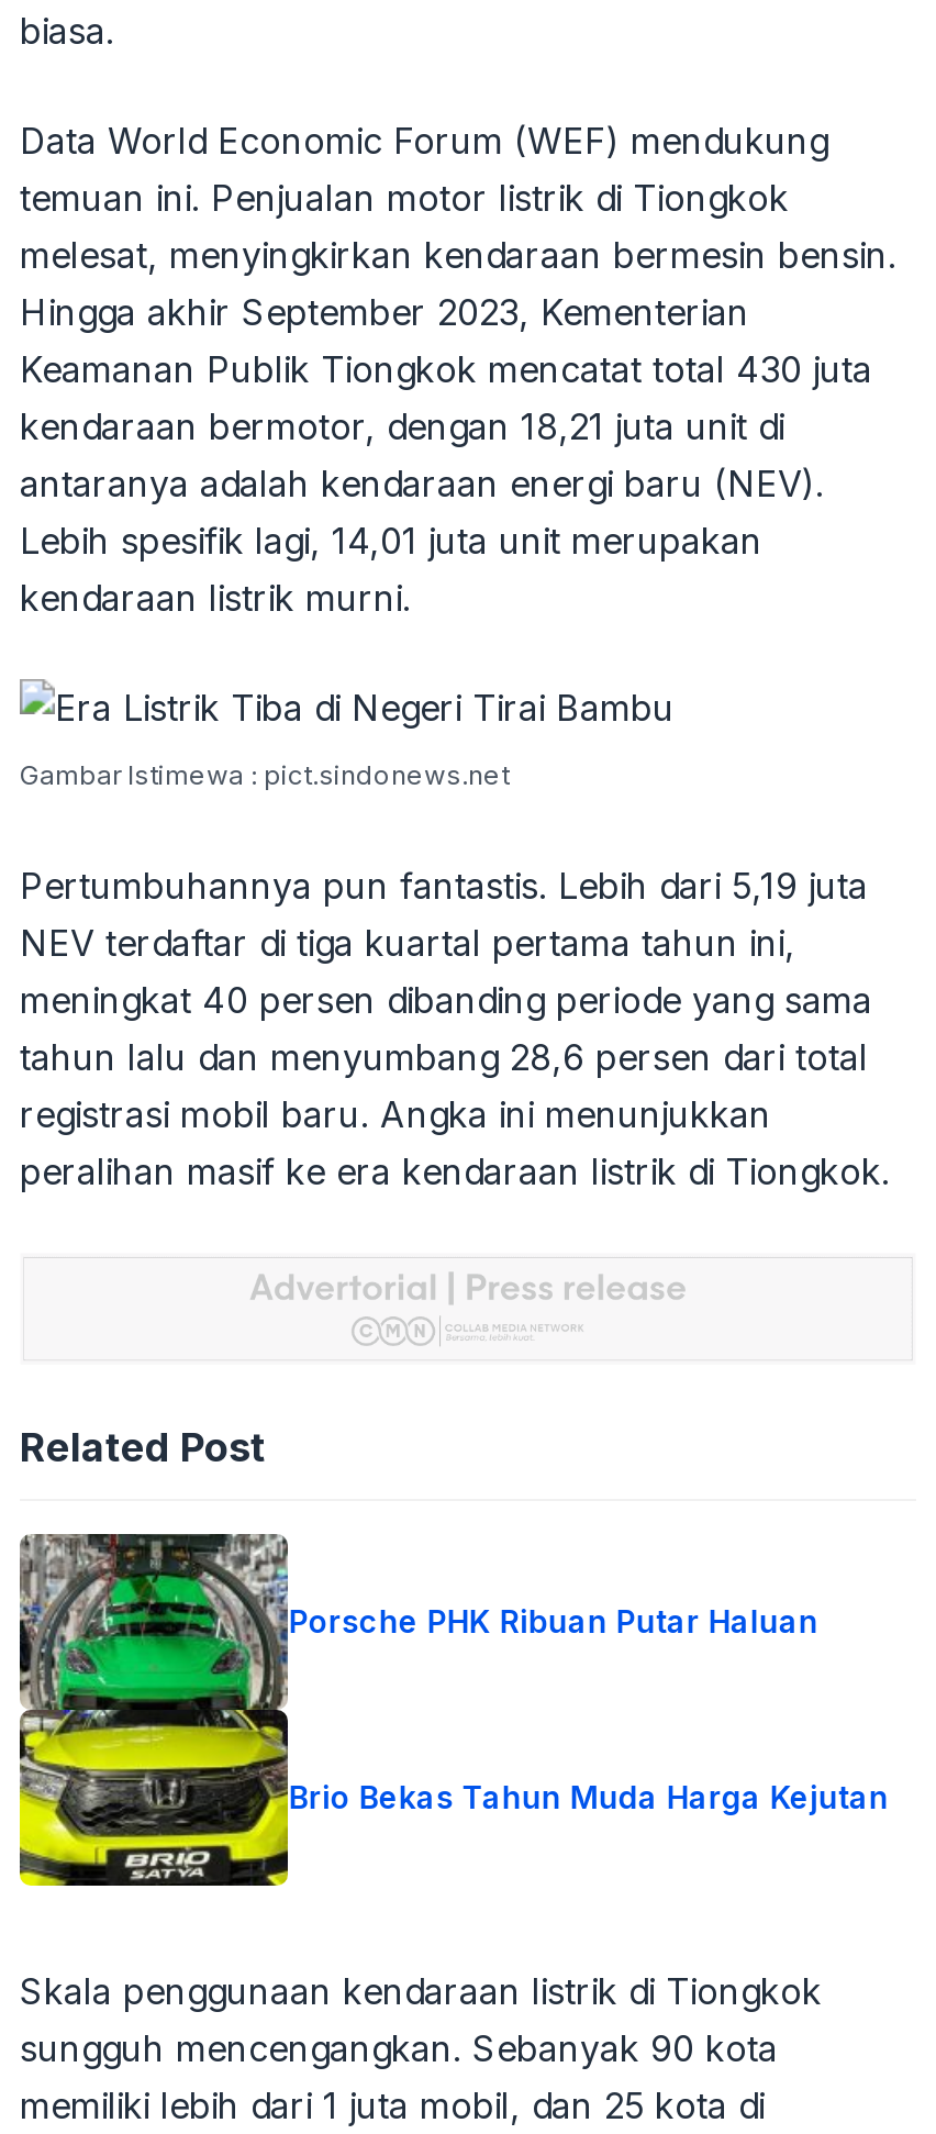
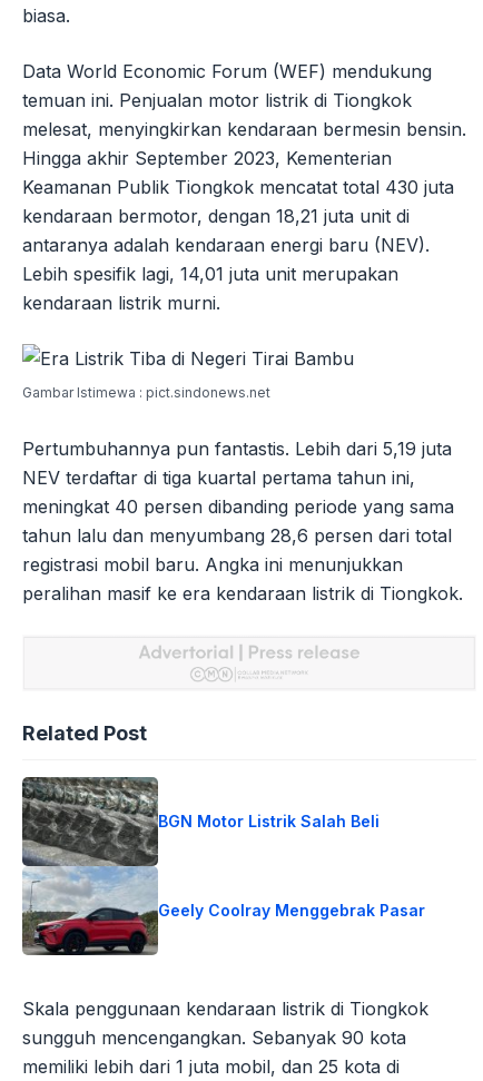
[18,1534,818,1888] [image] | Porsche PHK Ribuan Putar Haluan -> [21,776,380,956] [image] | BGN Motor Listrik Salah Beli
[289,1778,889,1815] Brio Bekas Tahun Muda Harga Kejutan -> [158,900,426,919] Geely Coolray Menggebrak Pasar

